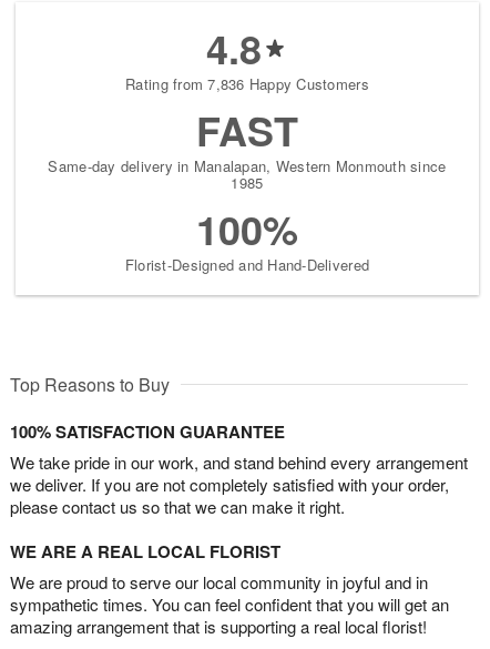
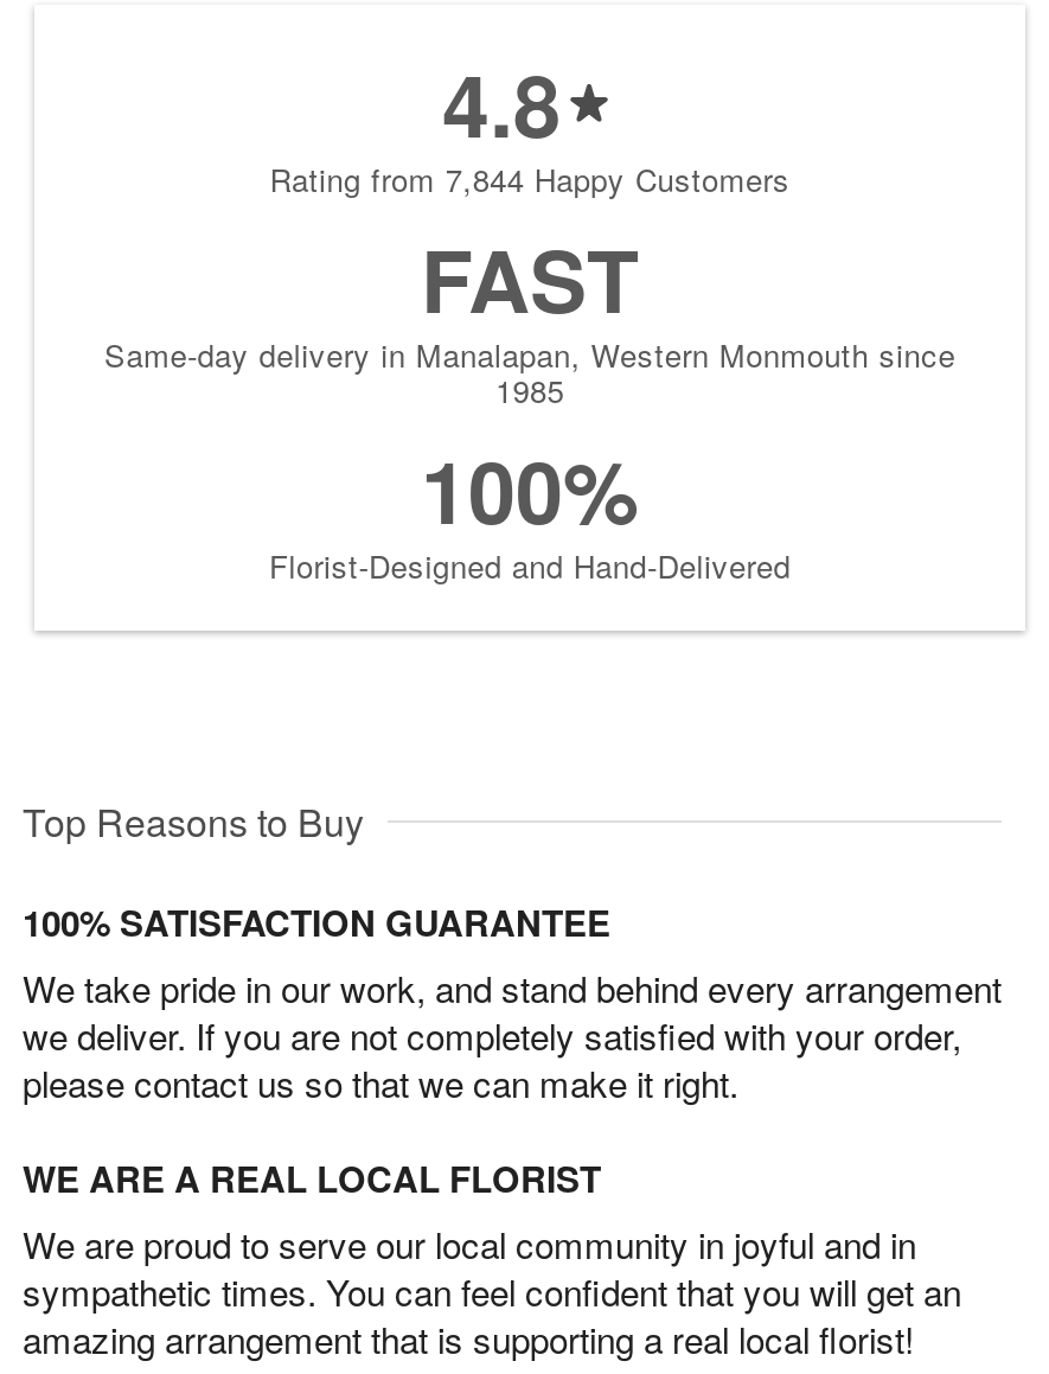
[125,74,369,95] Rating from 7,836 Happy Customers -> [270,157,790,202] Rating from 7,844 Happy Customers

